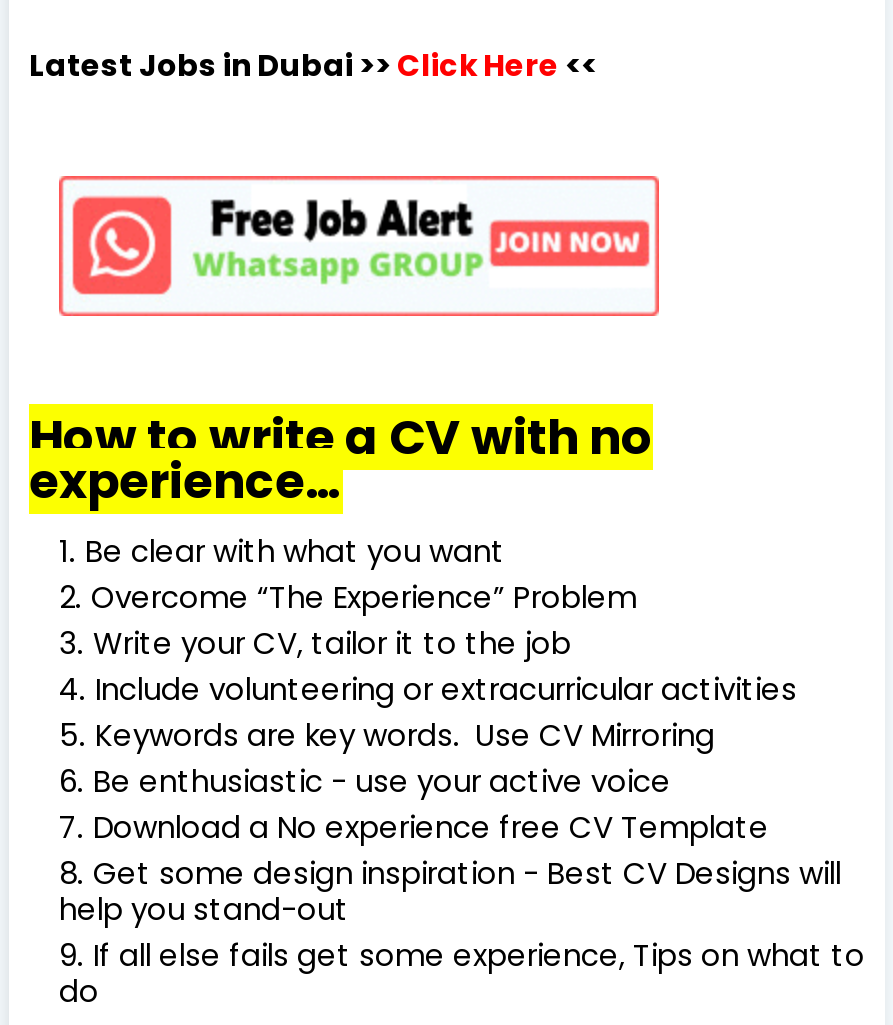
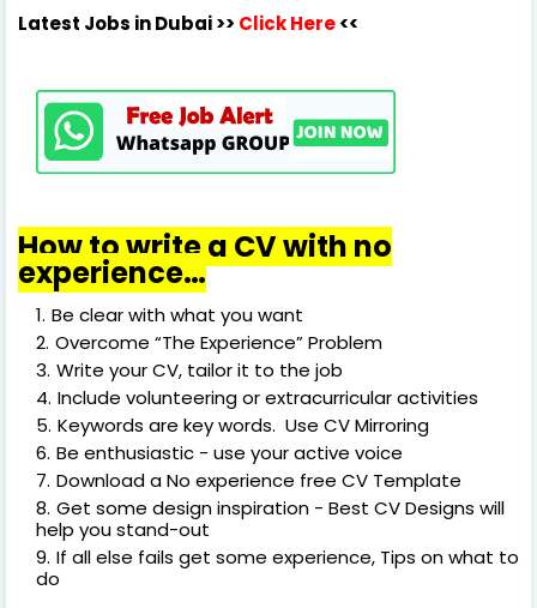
[57,174,661,318] [image] -> [35,89,397,175] [image]

